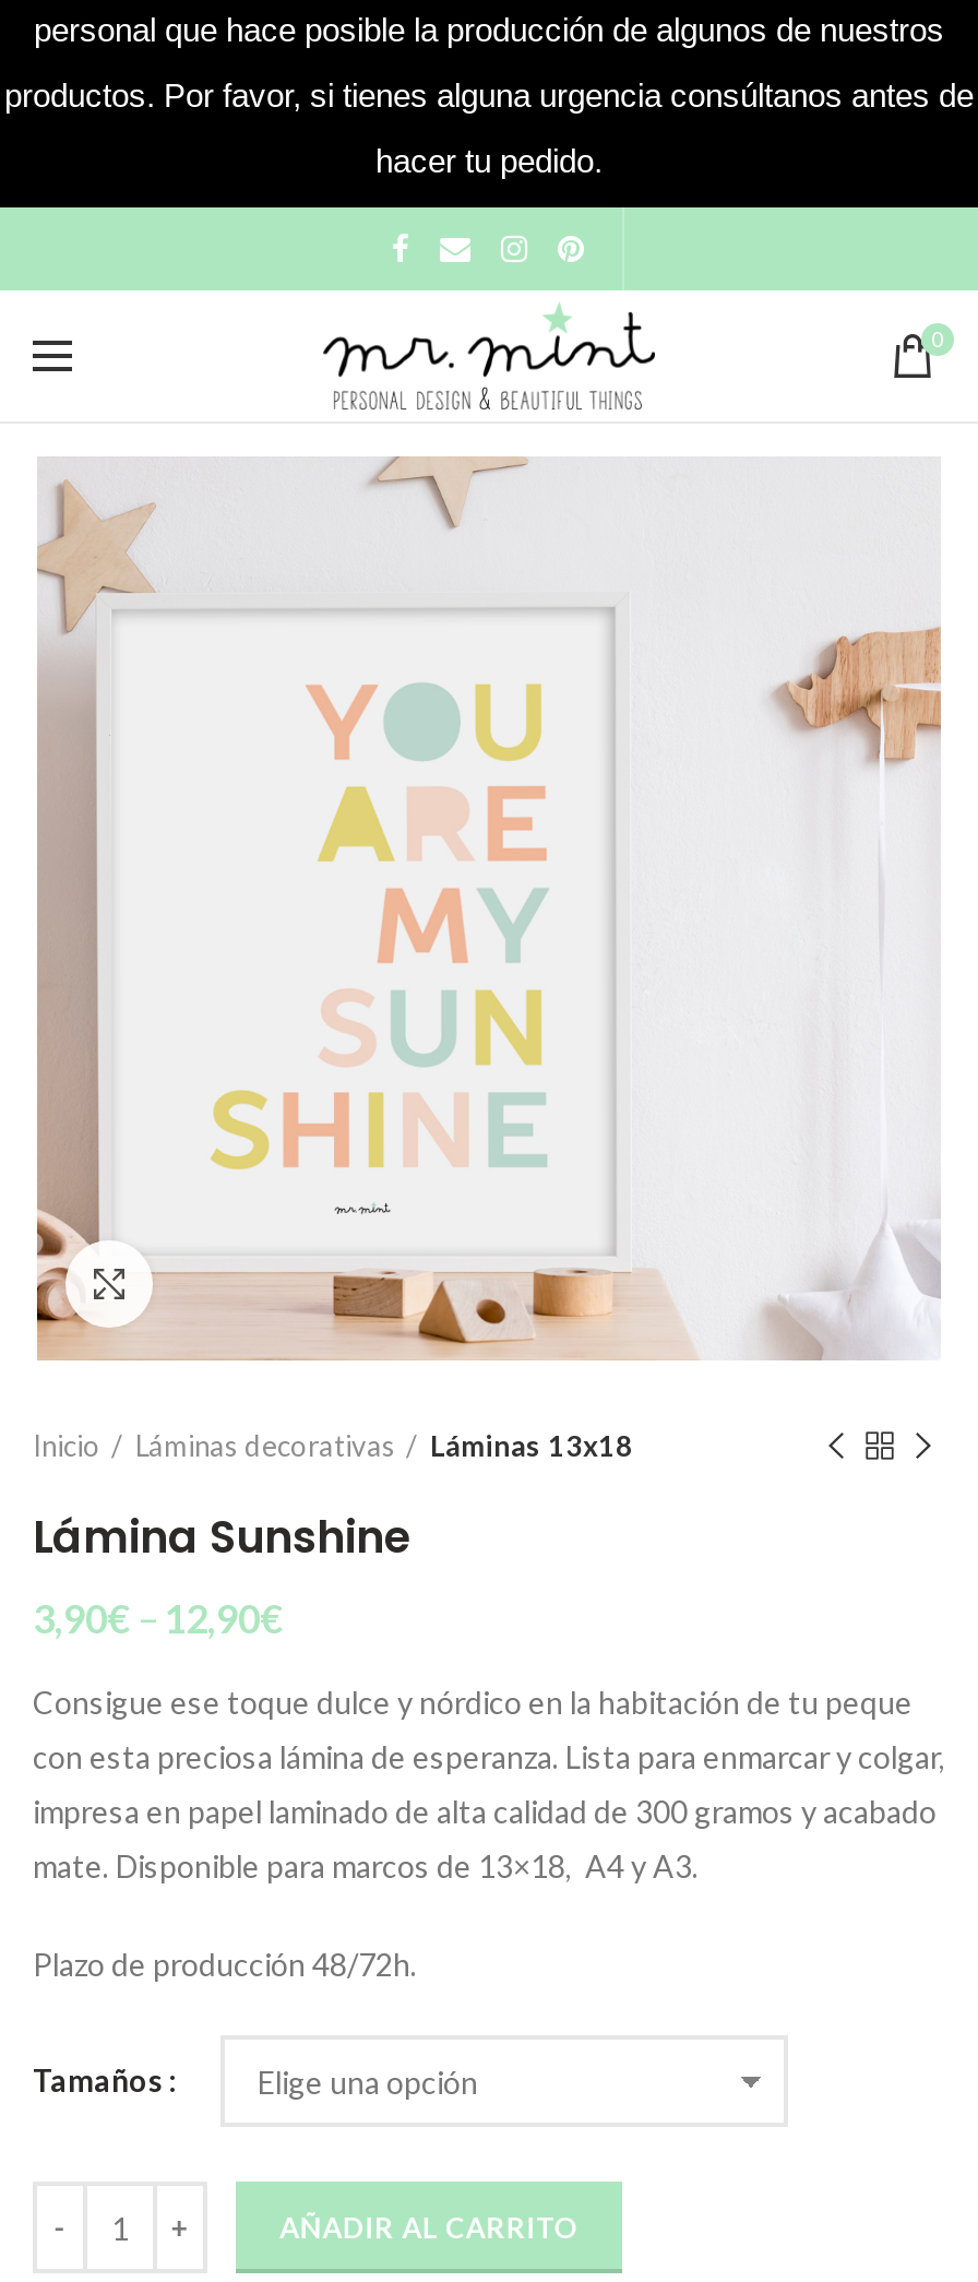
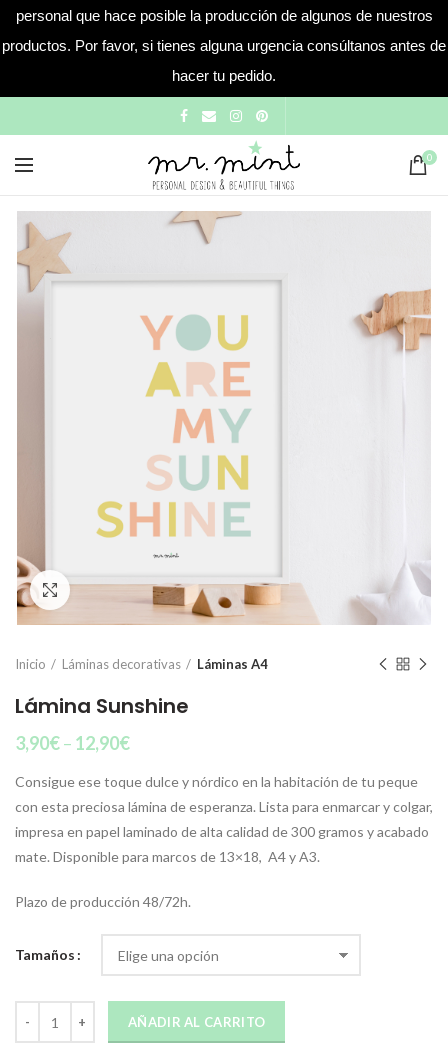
[33,1428,633,1463] Inicio Láminas decorativas Láminas 13x18 -> [15,656,268,672] Inicio Láminas decorativas Láminas A4

